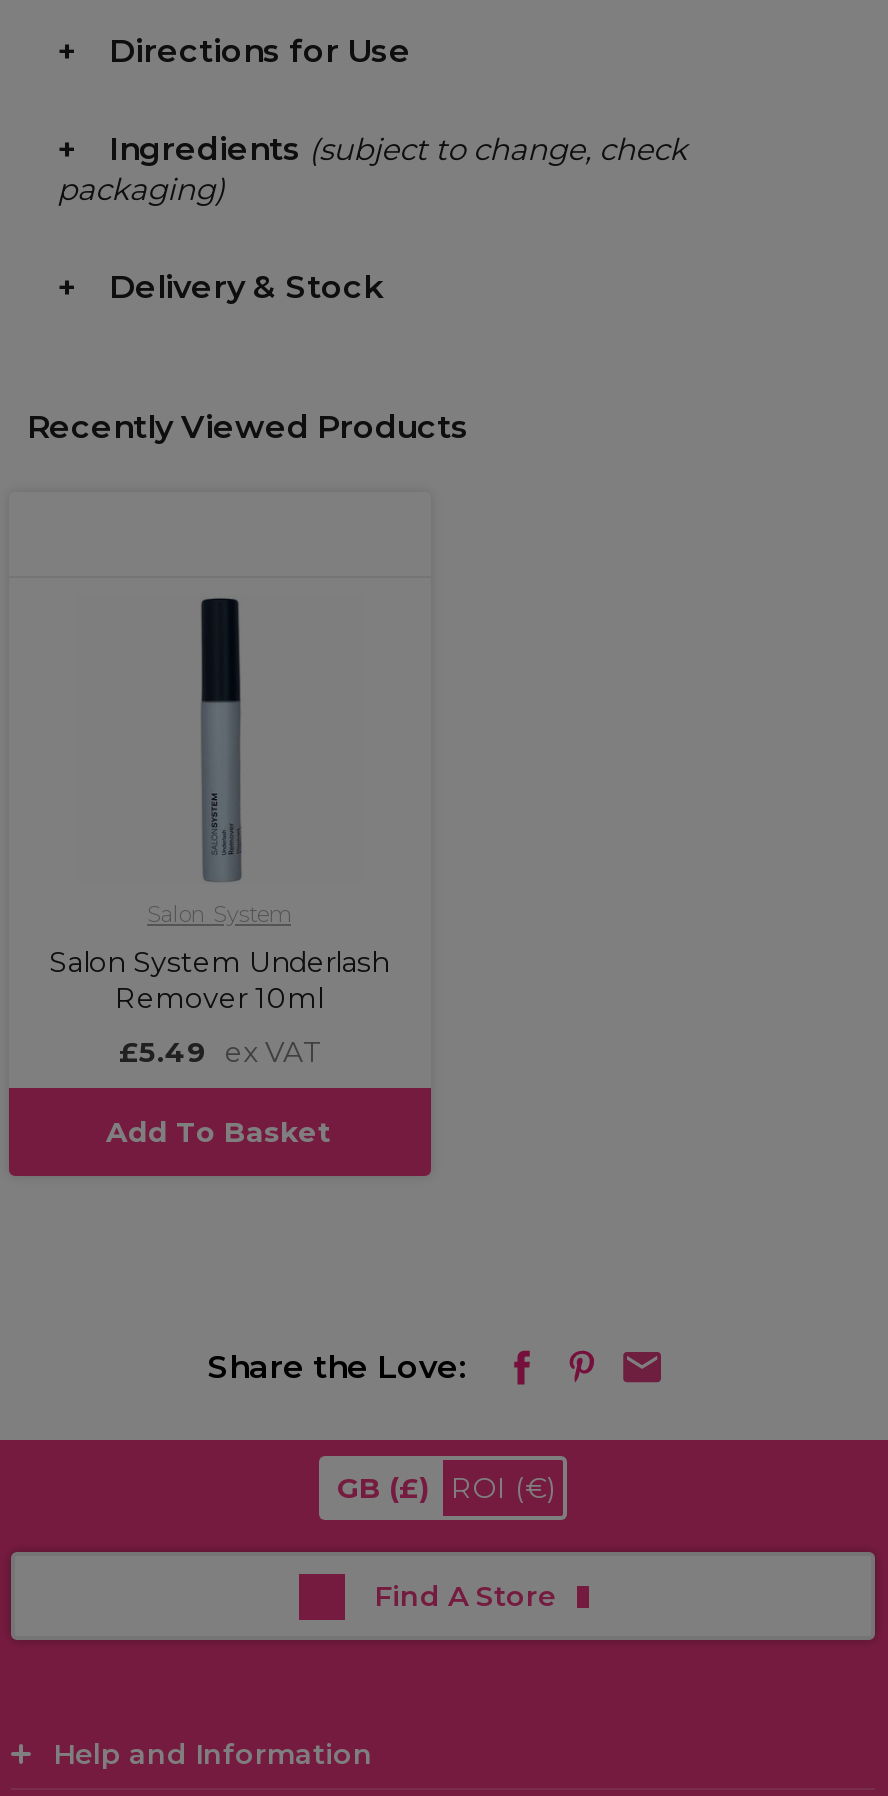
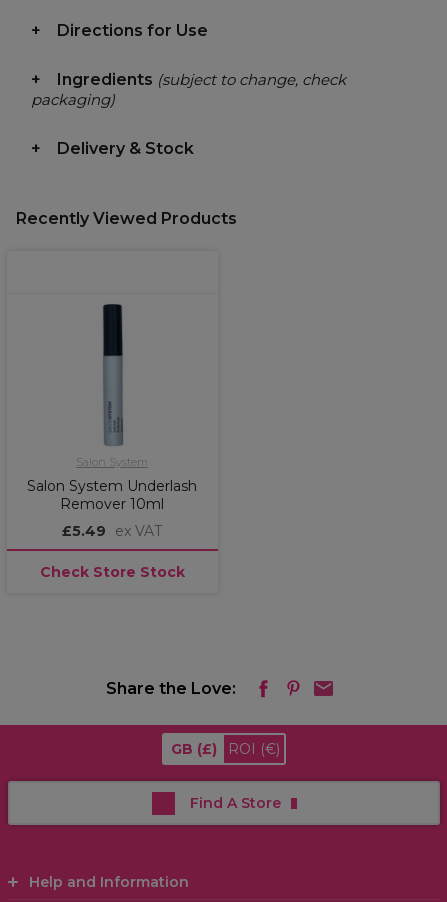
[106,1114,332,1150] Add To Basket -> [39,563,184,581] Check Store Stock

